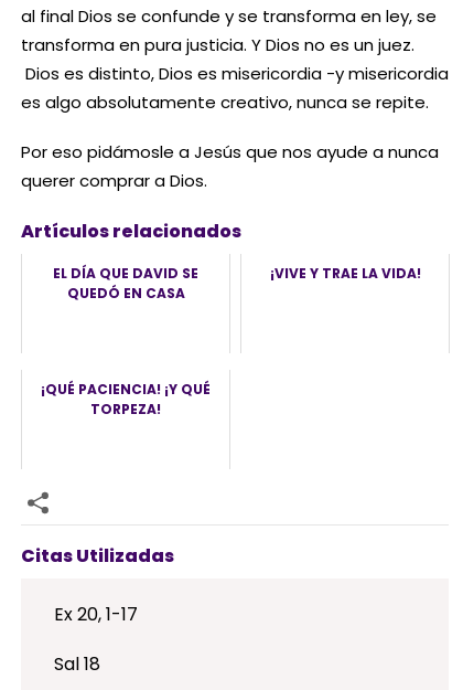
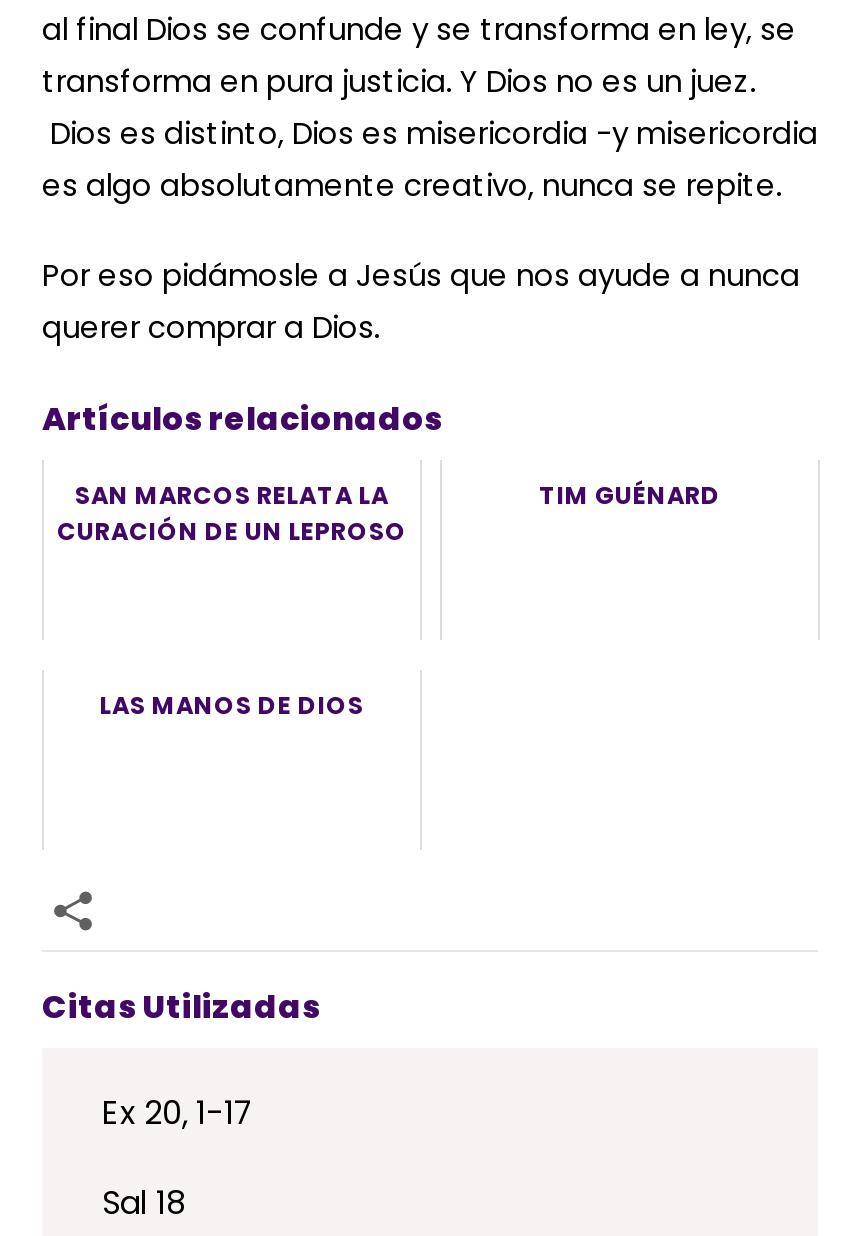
[53,263,198,302] EL DÍA QUE DAVID SE | QUEDÓ EN CASA -> [57,477,407,547] SAN MARCOS RELATA LA | CURACIÓN DE UN LEPROSO
[270,263,421,282] ¡VIVE Y TRAE LA VIDA! -> [539,477,721,511] TIM GUÉNARD
[41,379,211,418] ¡QUÉ PACIENCIA! ¡Y QUÉ | TORPEZA! -> [100,687,364,721] LAS MANOS DE DIOS

